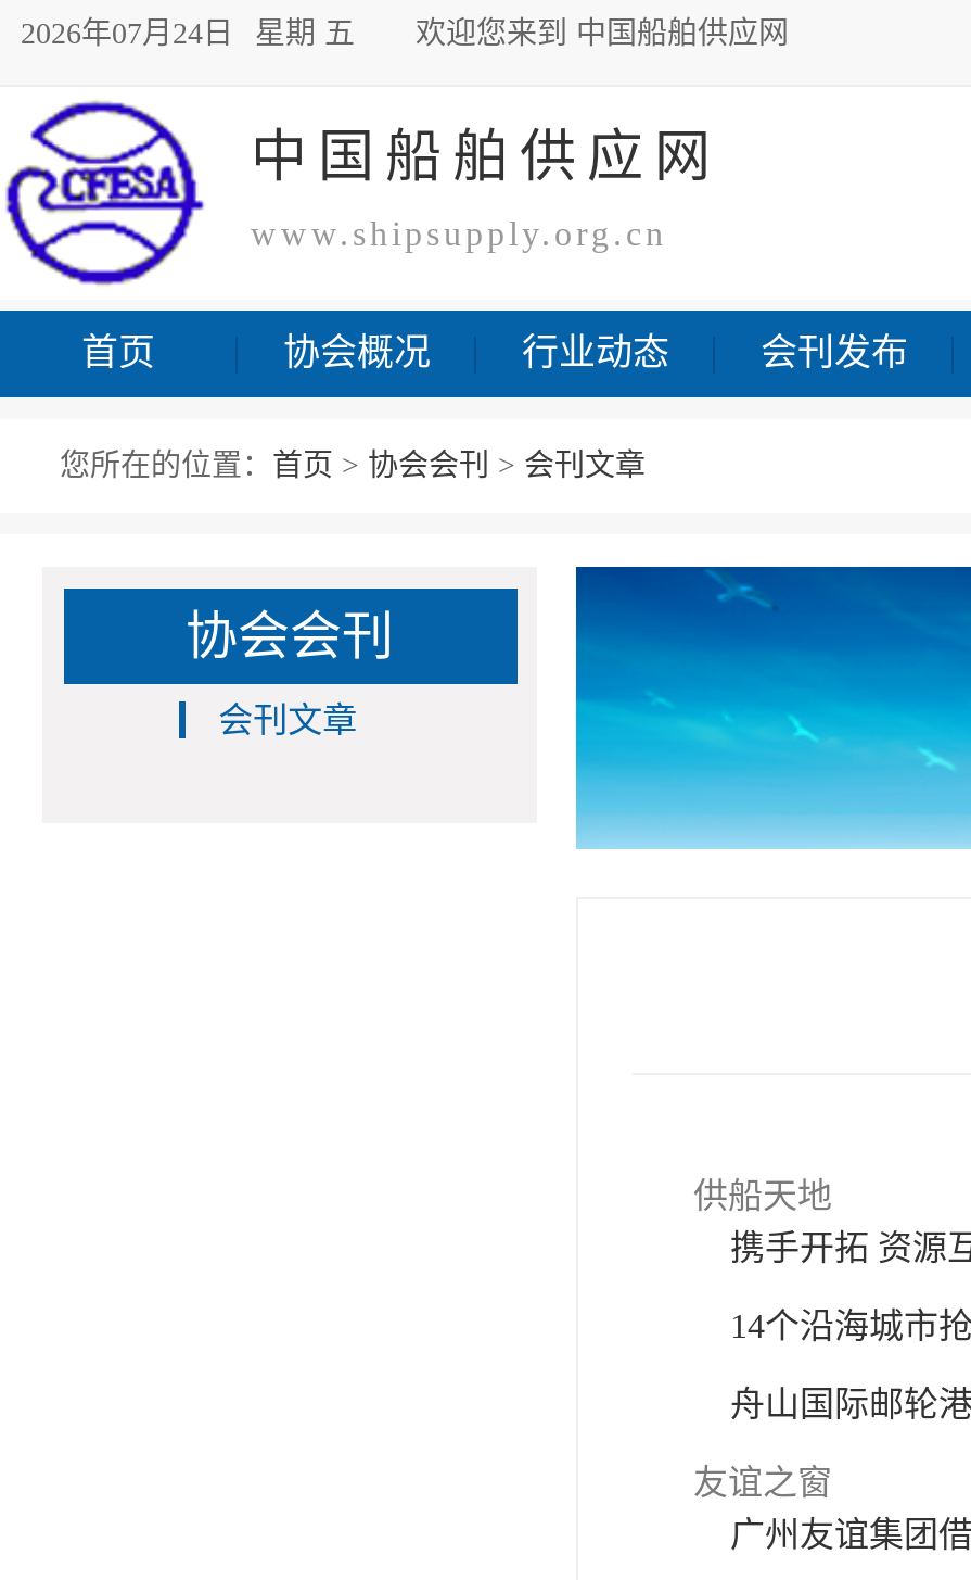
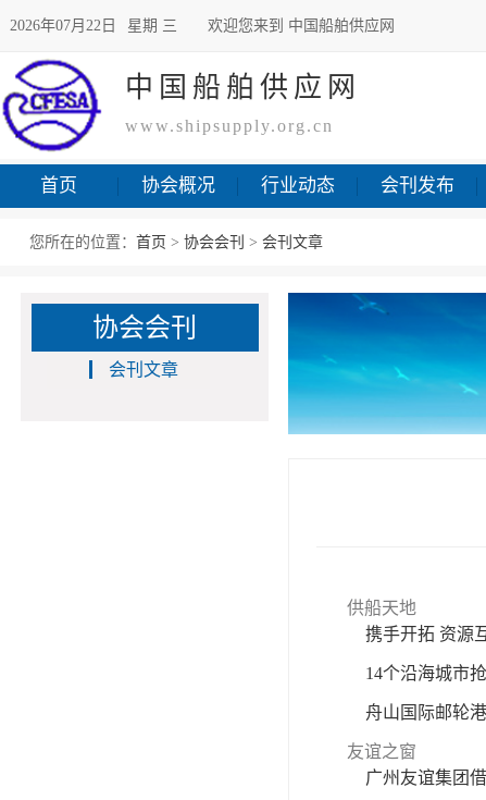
[21,17,363,50] 2026年07月24日 星期 五 -> [10,17,182,34] 2026年07月22日 星期 三

